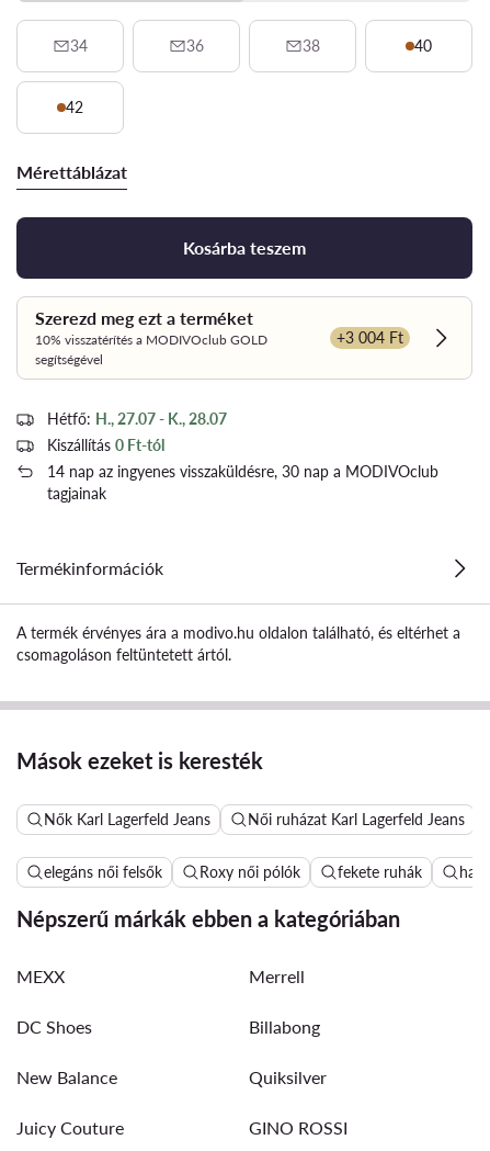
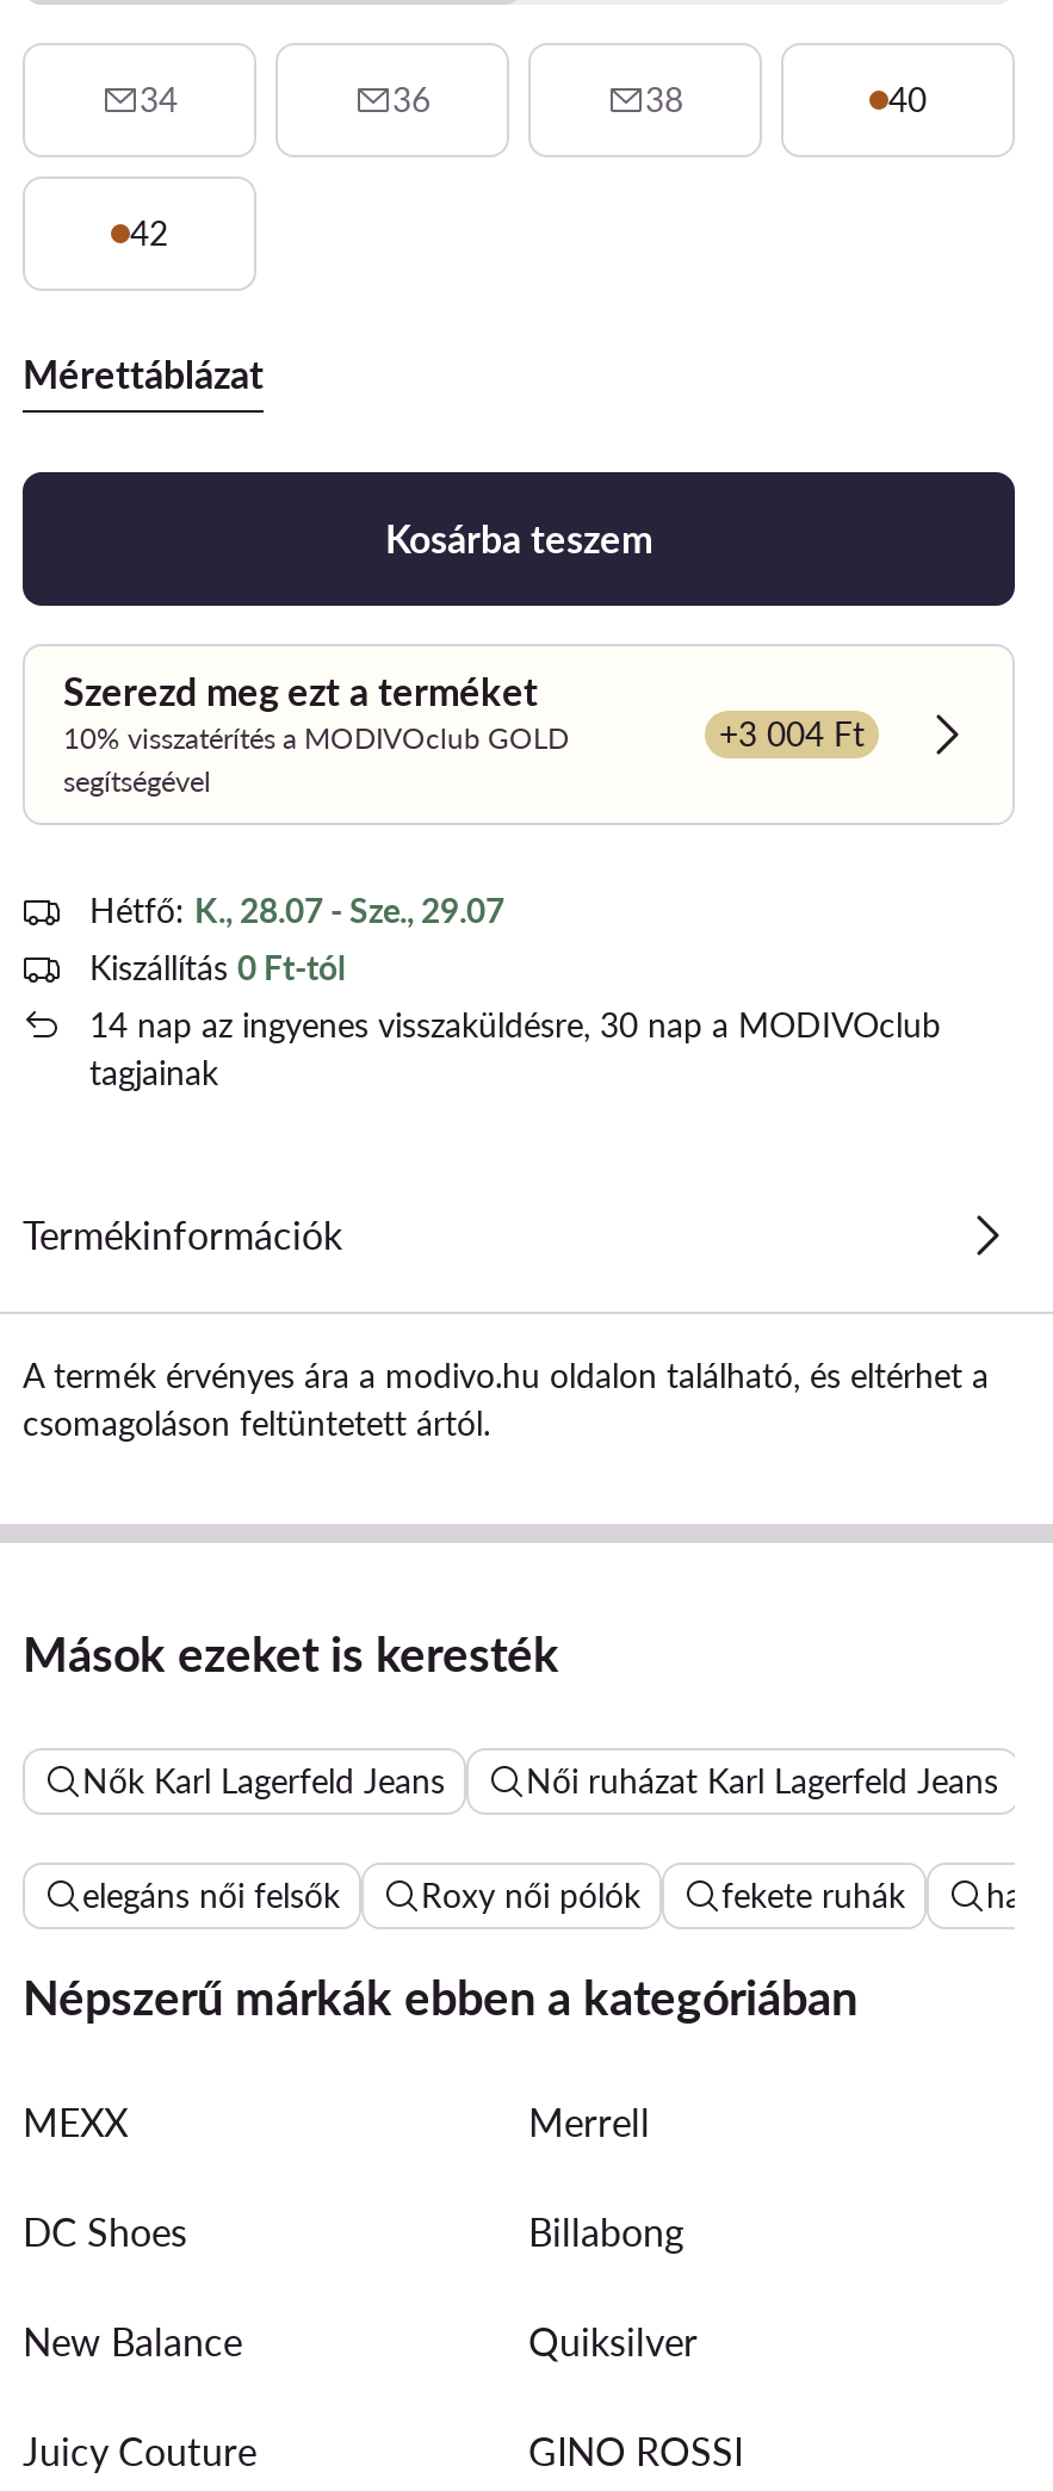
[47,409,227,428] Hétfő: H., 27.07 - K., 28.07 -> [89,889,504,930] Hétfő: K., 28.07 - Sze., 29.07

